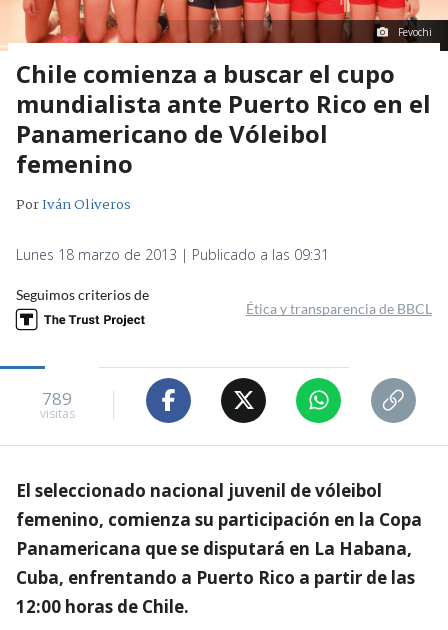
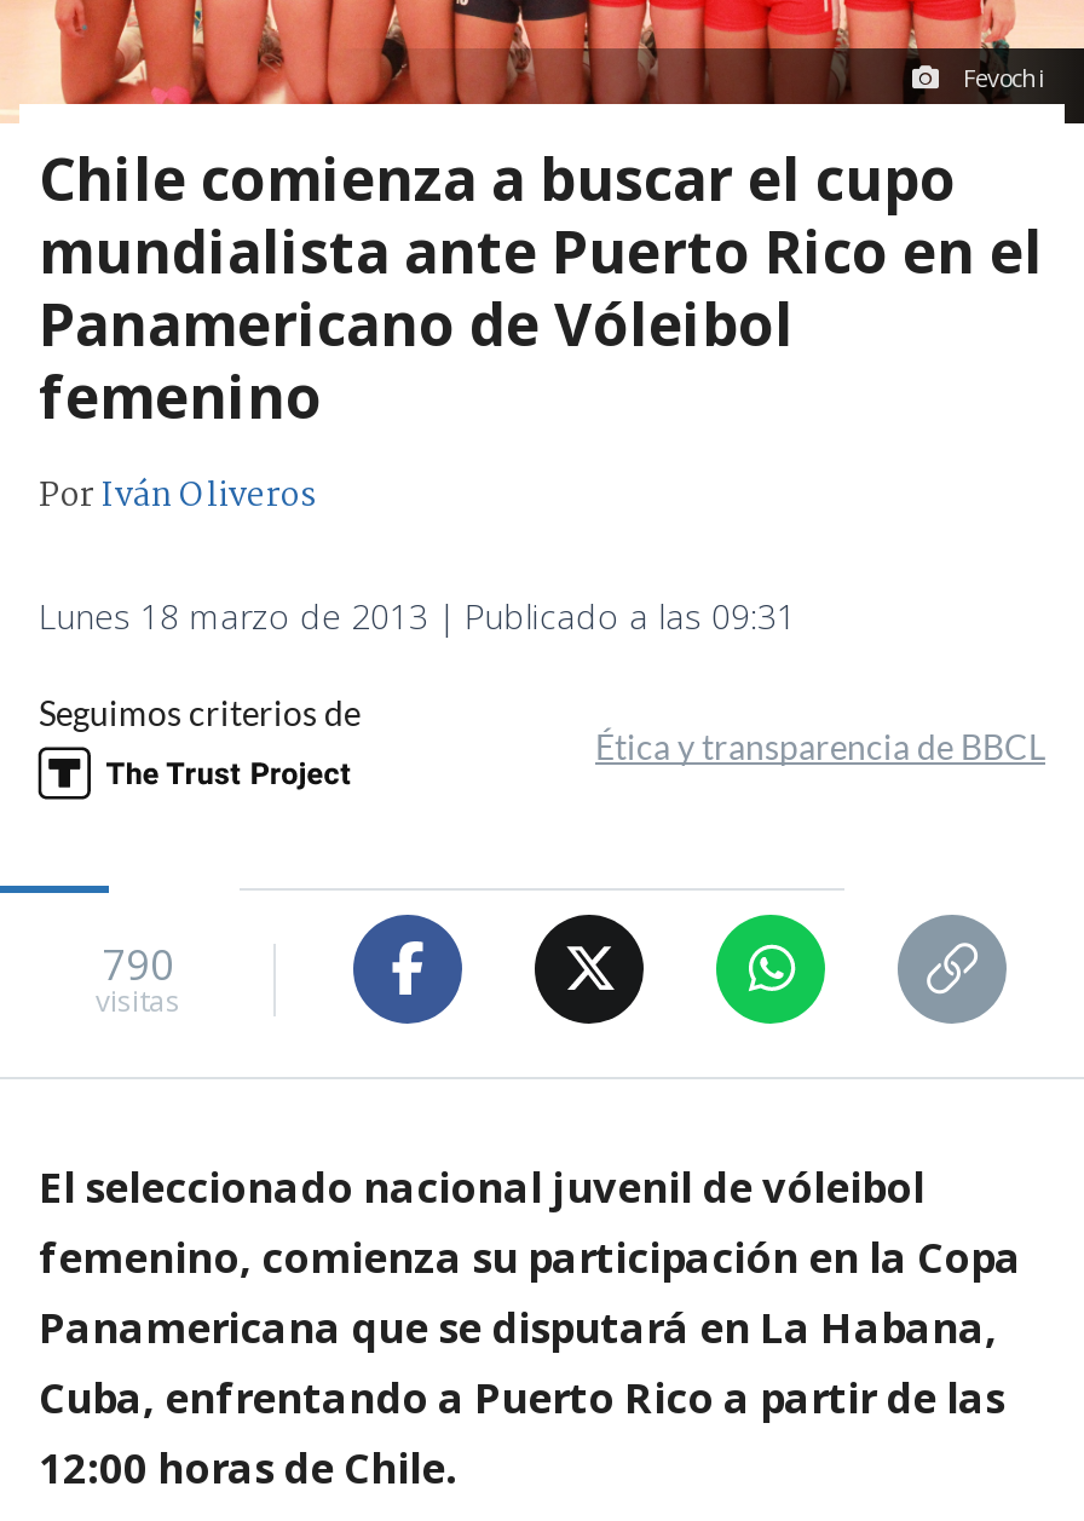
[42,387,72,410] 789 -> [102,937,174,993] 790

